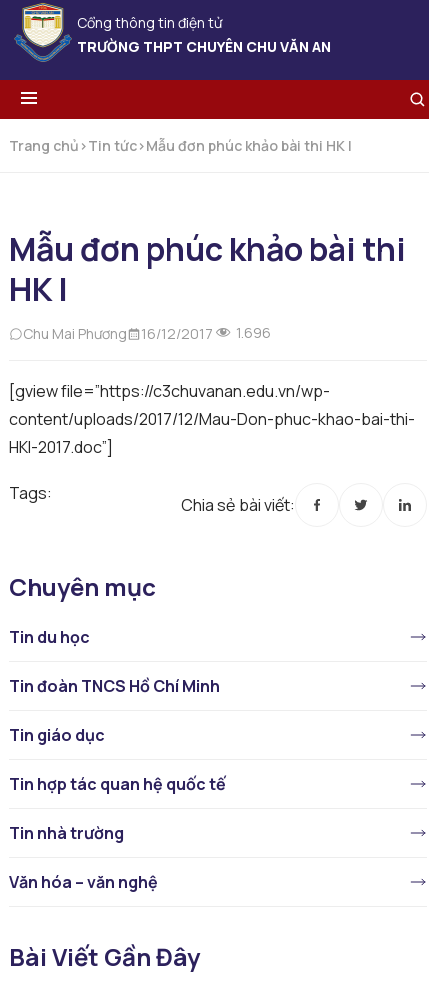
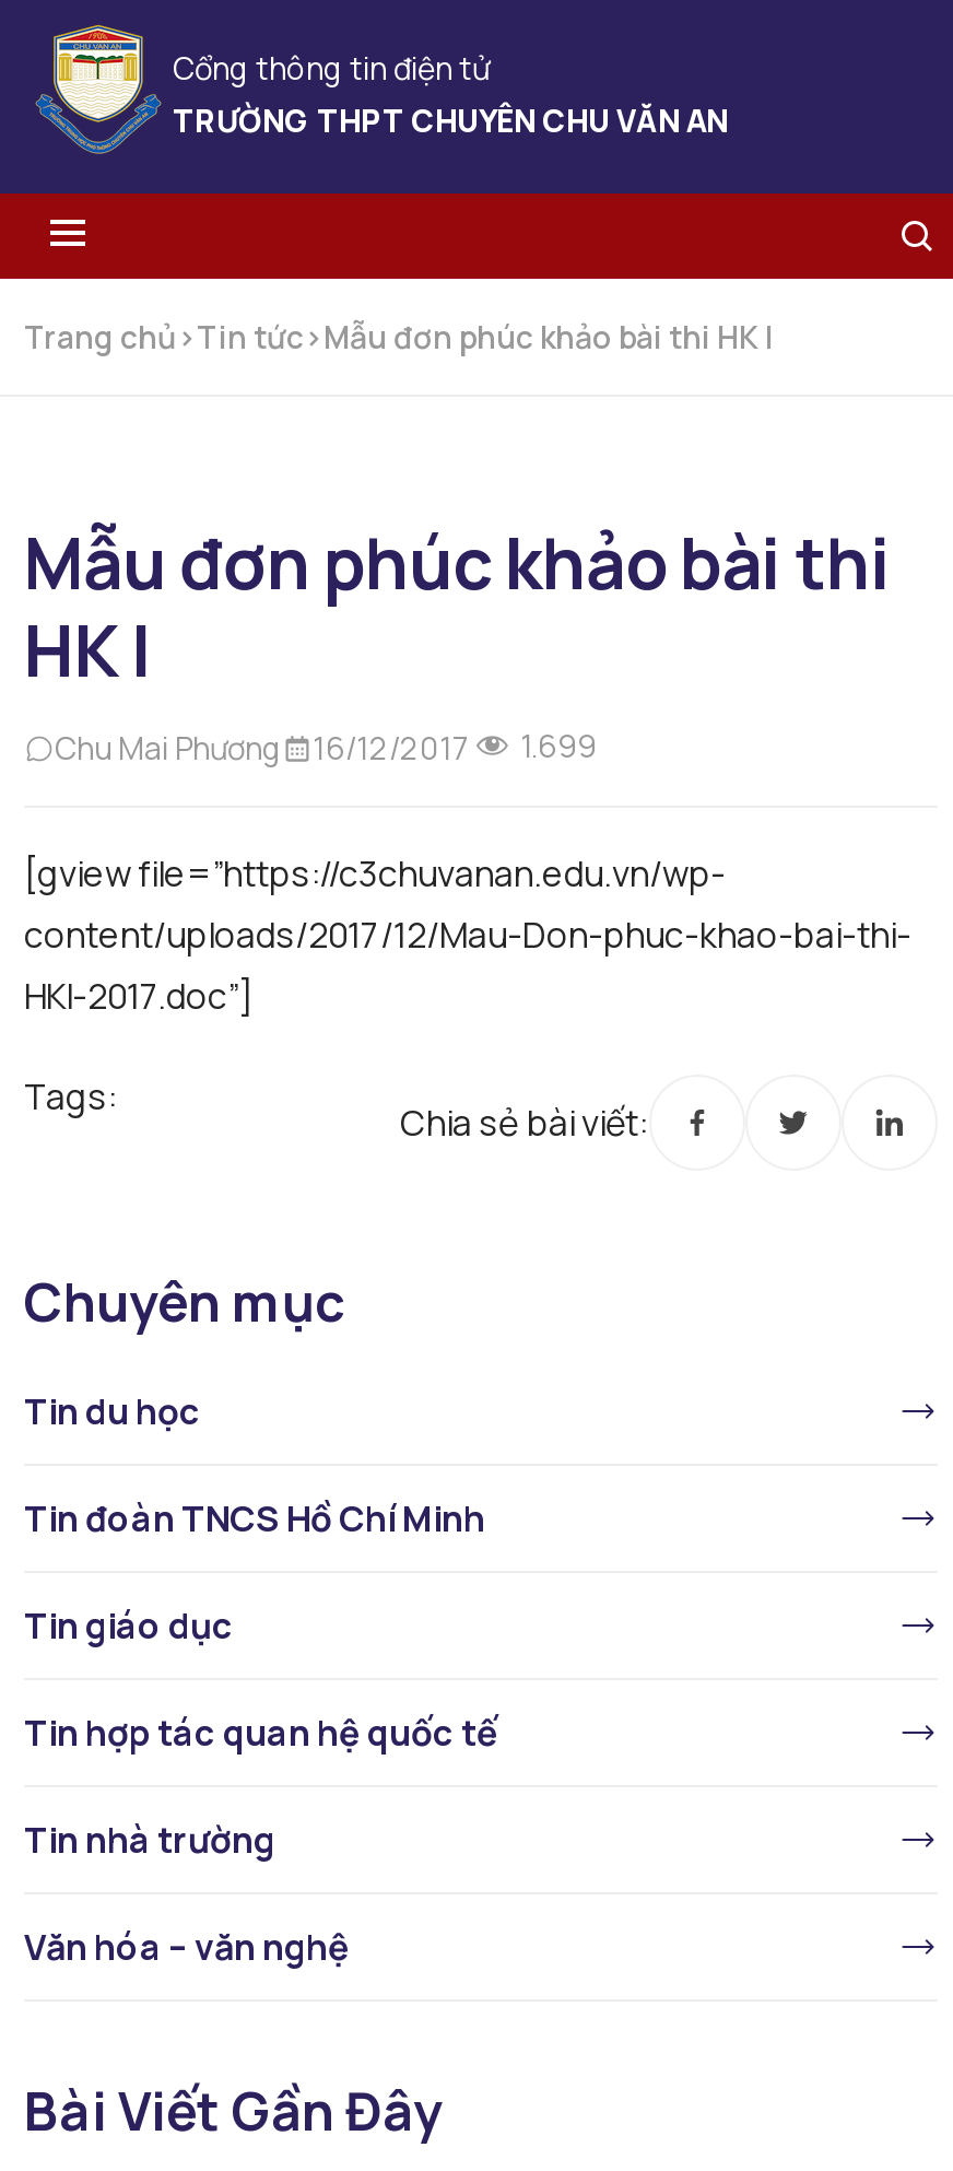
[23,323,271,343] Chu Mai Phương 16/12/2017 1.696 -> [55,725,597,768] Chu Mai Phương 16/12/2017 1.699

